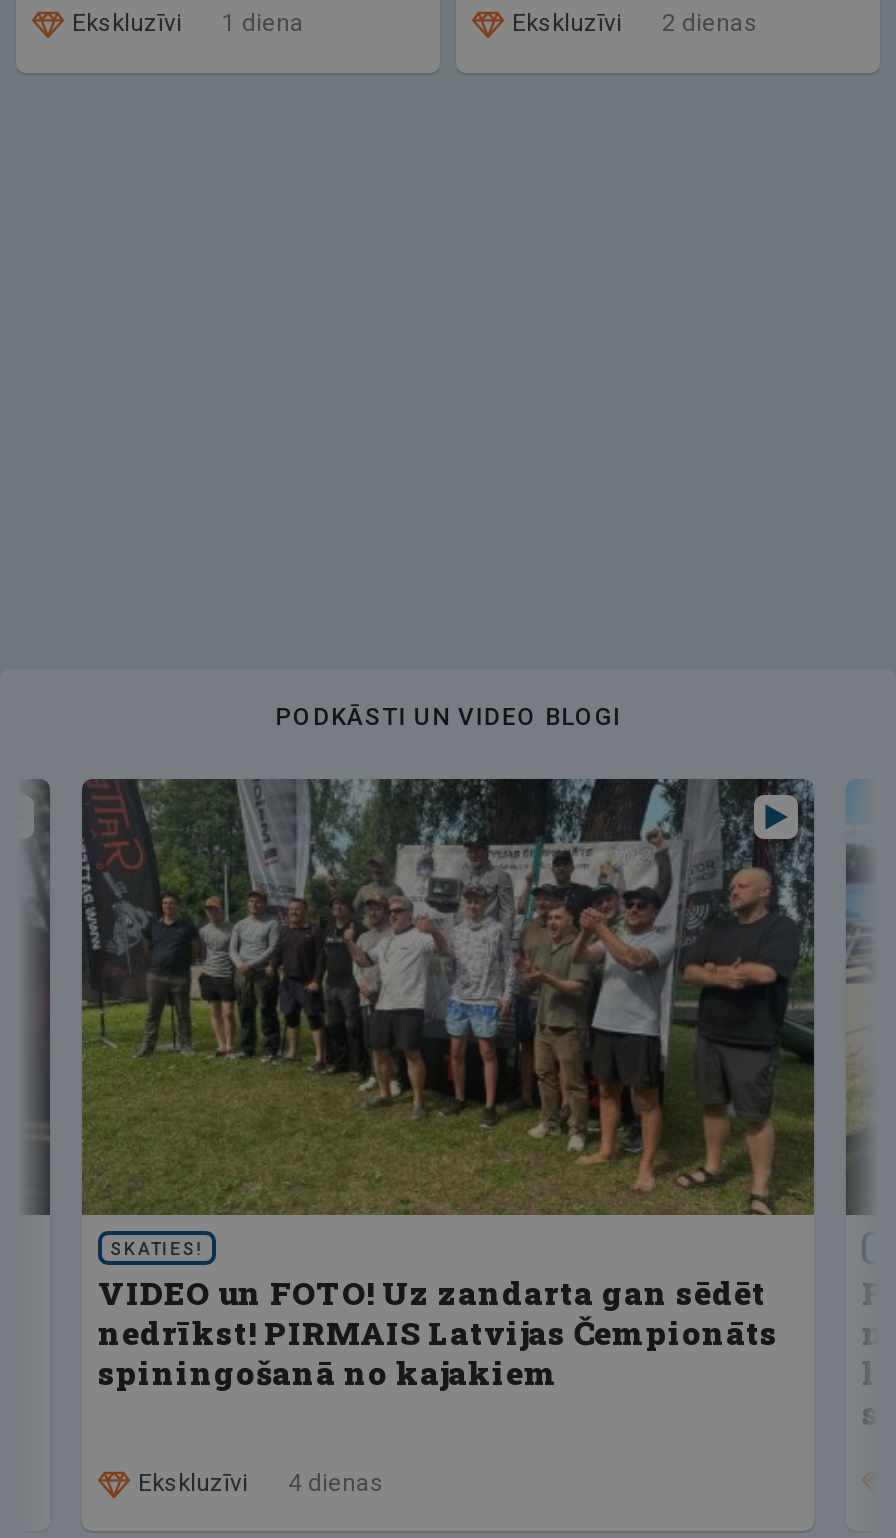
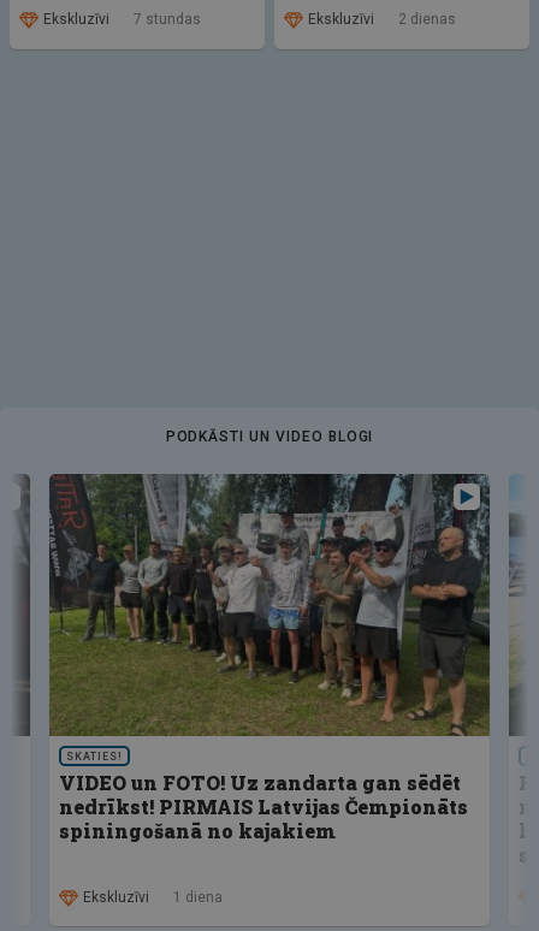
[72,10,304,38] Ekskluzīvi 1 diena -> [43,11,201,28] Ekskluzīvi 7 stundas
[138,1469,384,1497] Ekskluzīvi 4 dienas -> [83,889,223,906] Ekskluzīvi 1 diena

